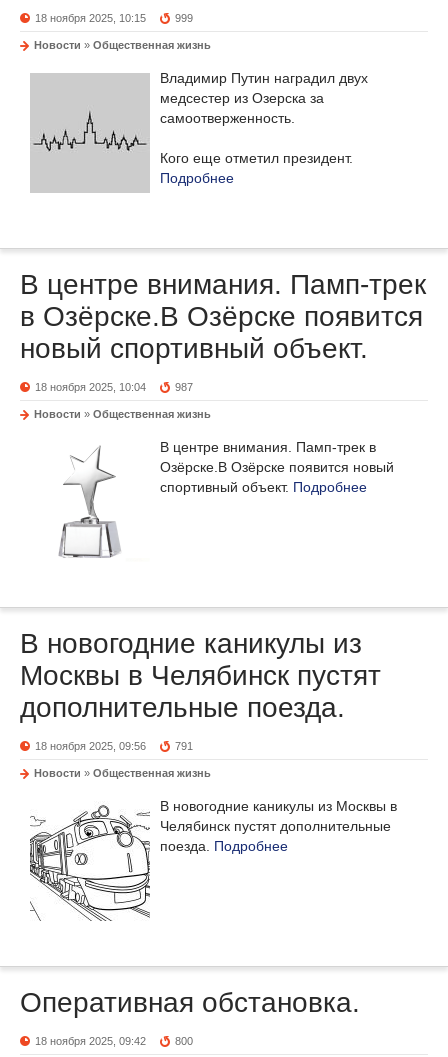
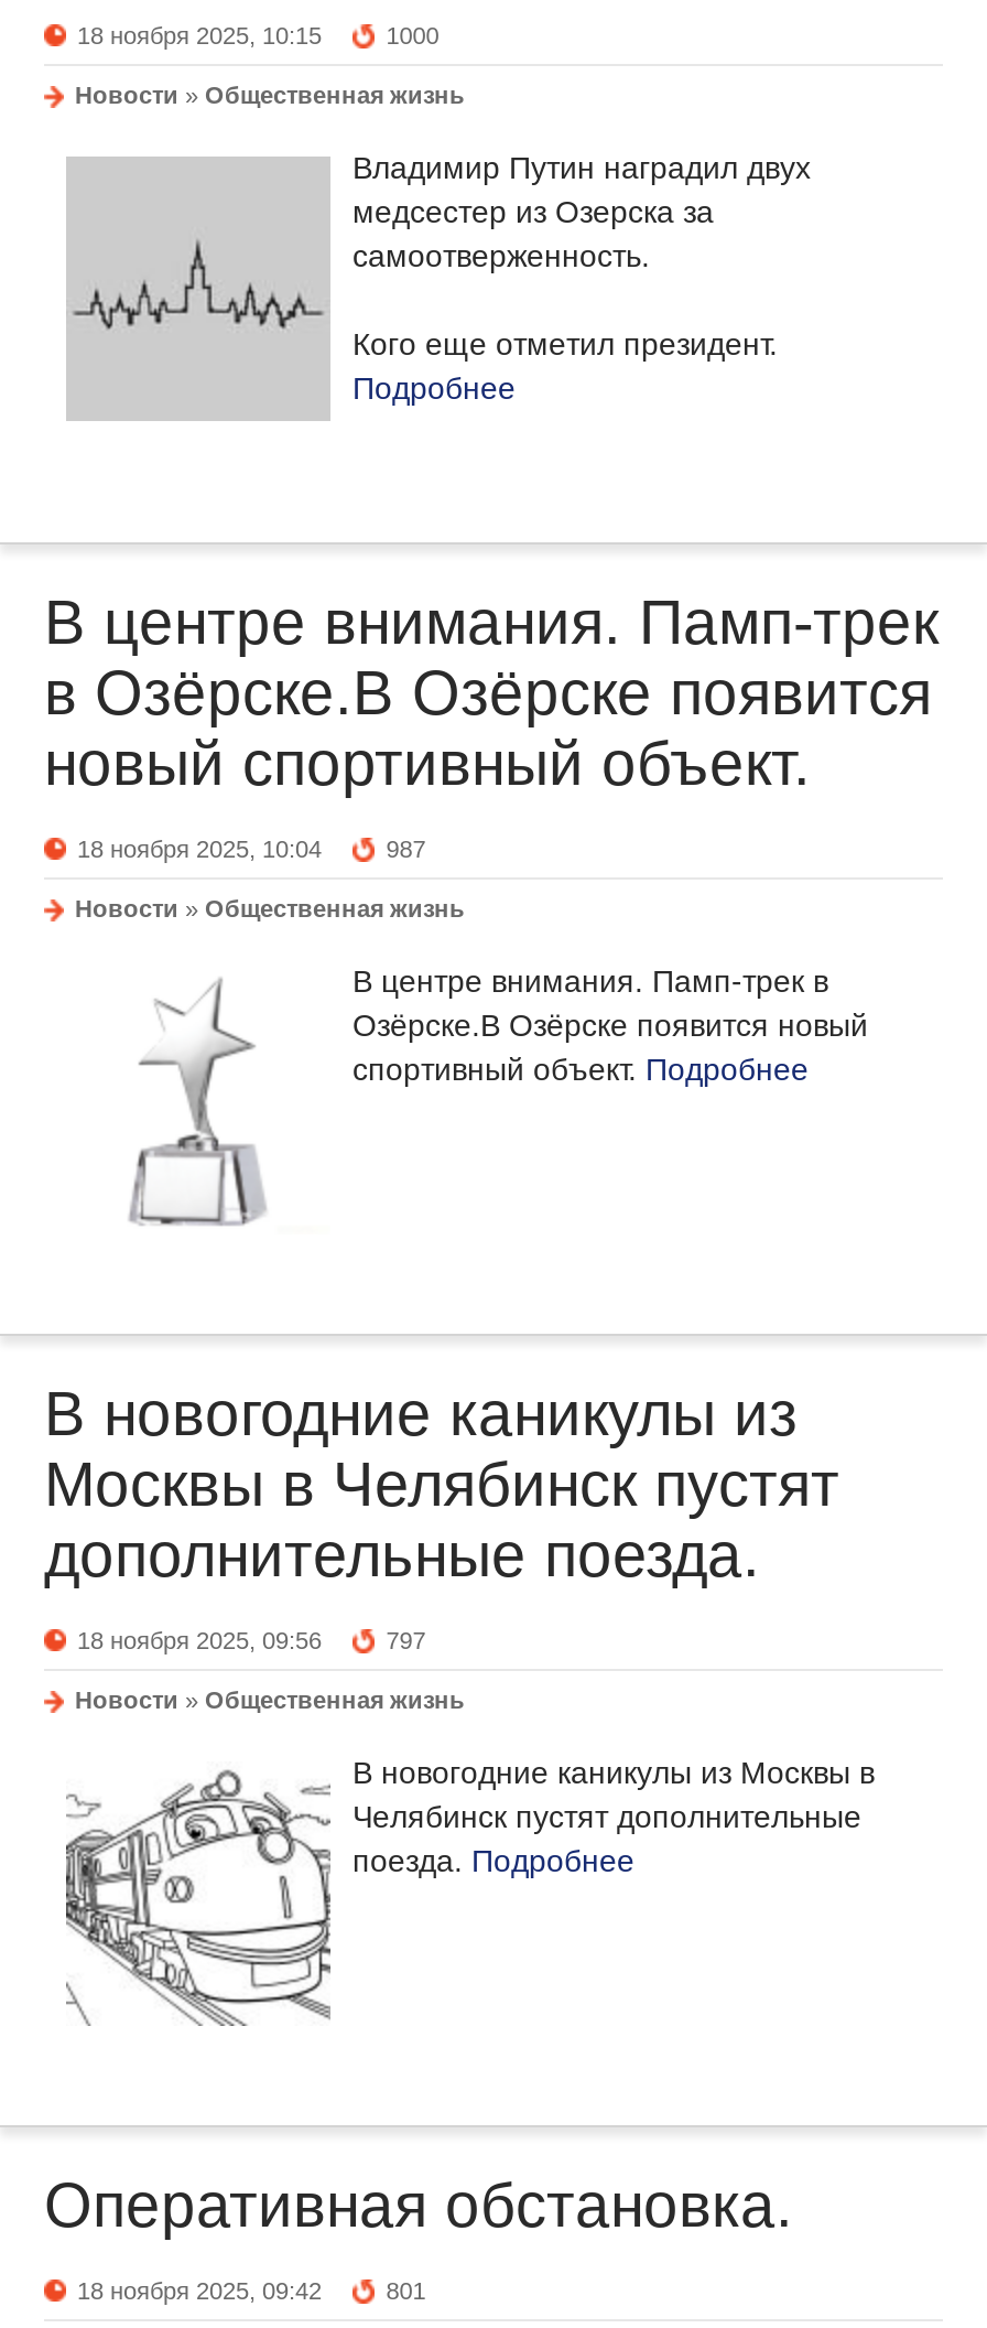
[175,12,193,24] 999 -> [386,23,439,49] 1000
[175,740,193,752] 791 -> [386,1628,426,1654] 797
[175,1035,193,1047] 800 -> [386,2278,426,2305] 801

